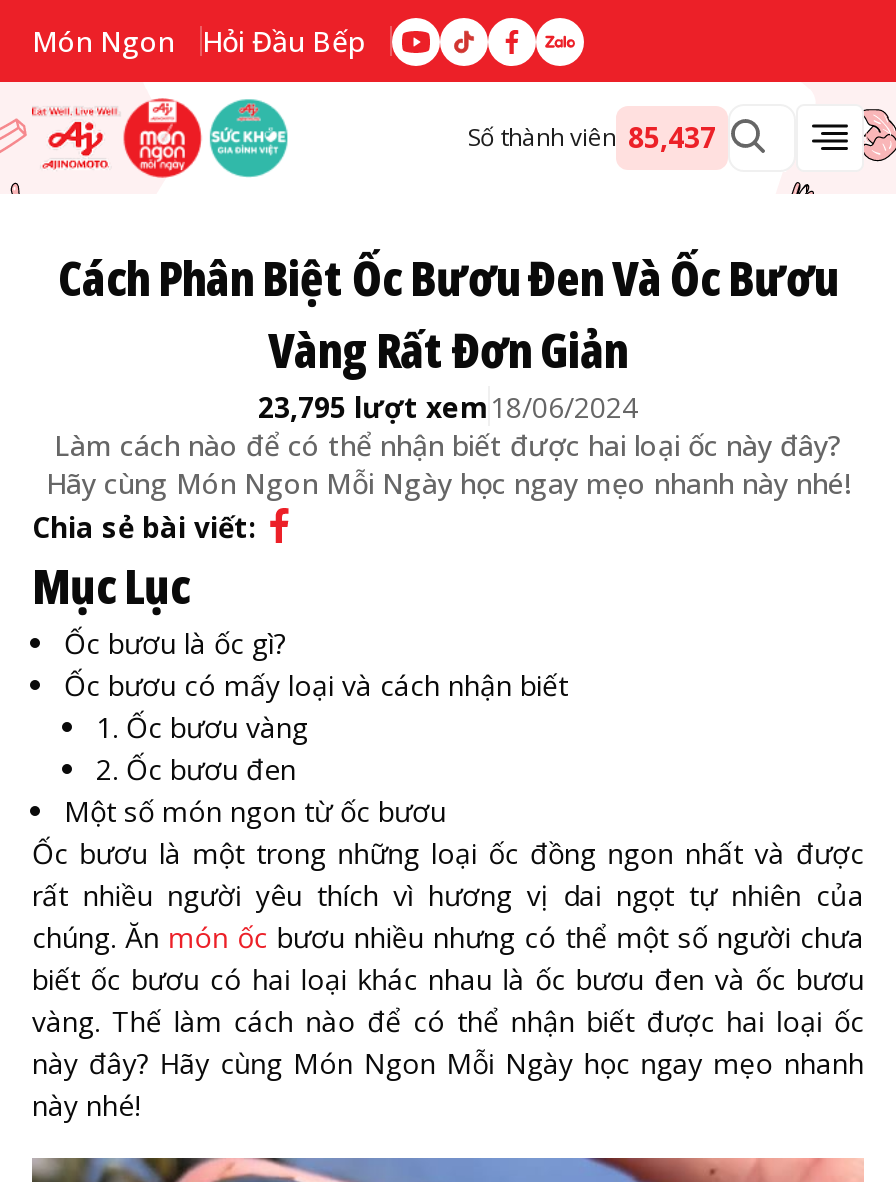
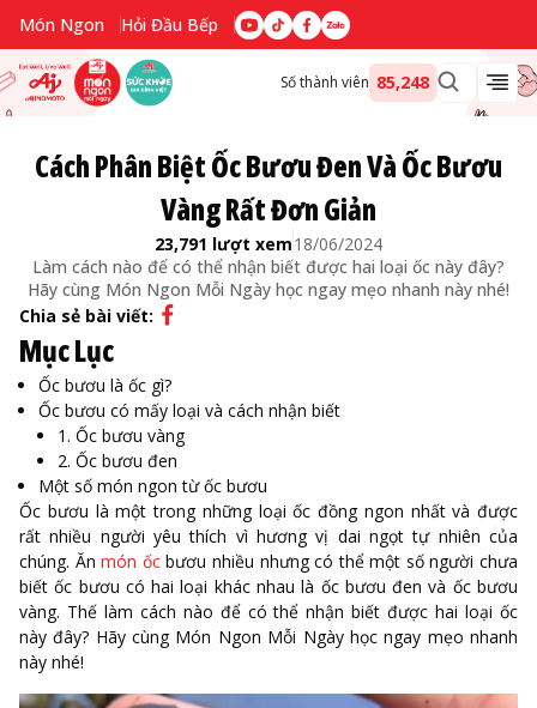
[468,118,716,156] Số thành viên 85,437 -> [280,71,429,94] Số thành viên 85,248
[258,387,638,425] 23,795 lượt xem 18/06/2024 -> [155,232,382,255] 23,791 lượt xem 18/06/2024

